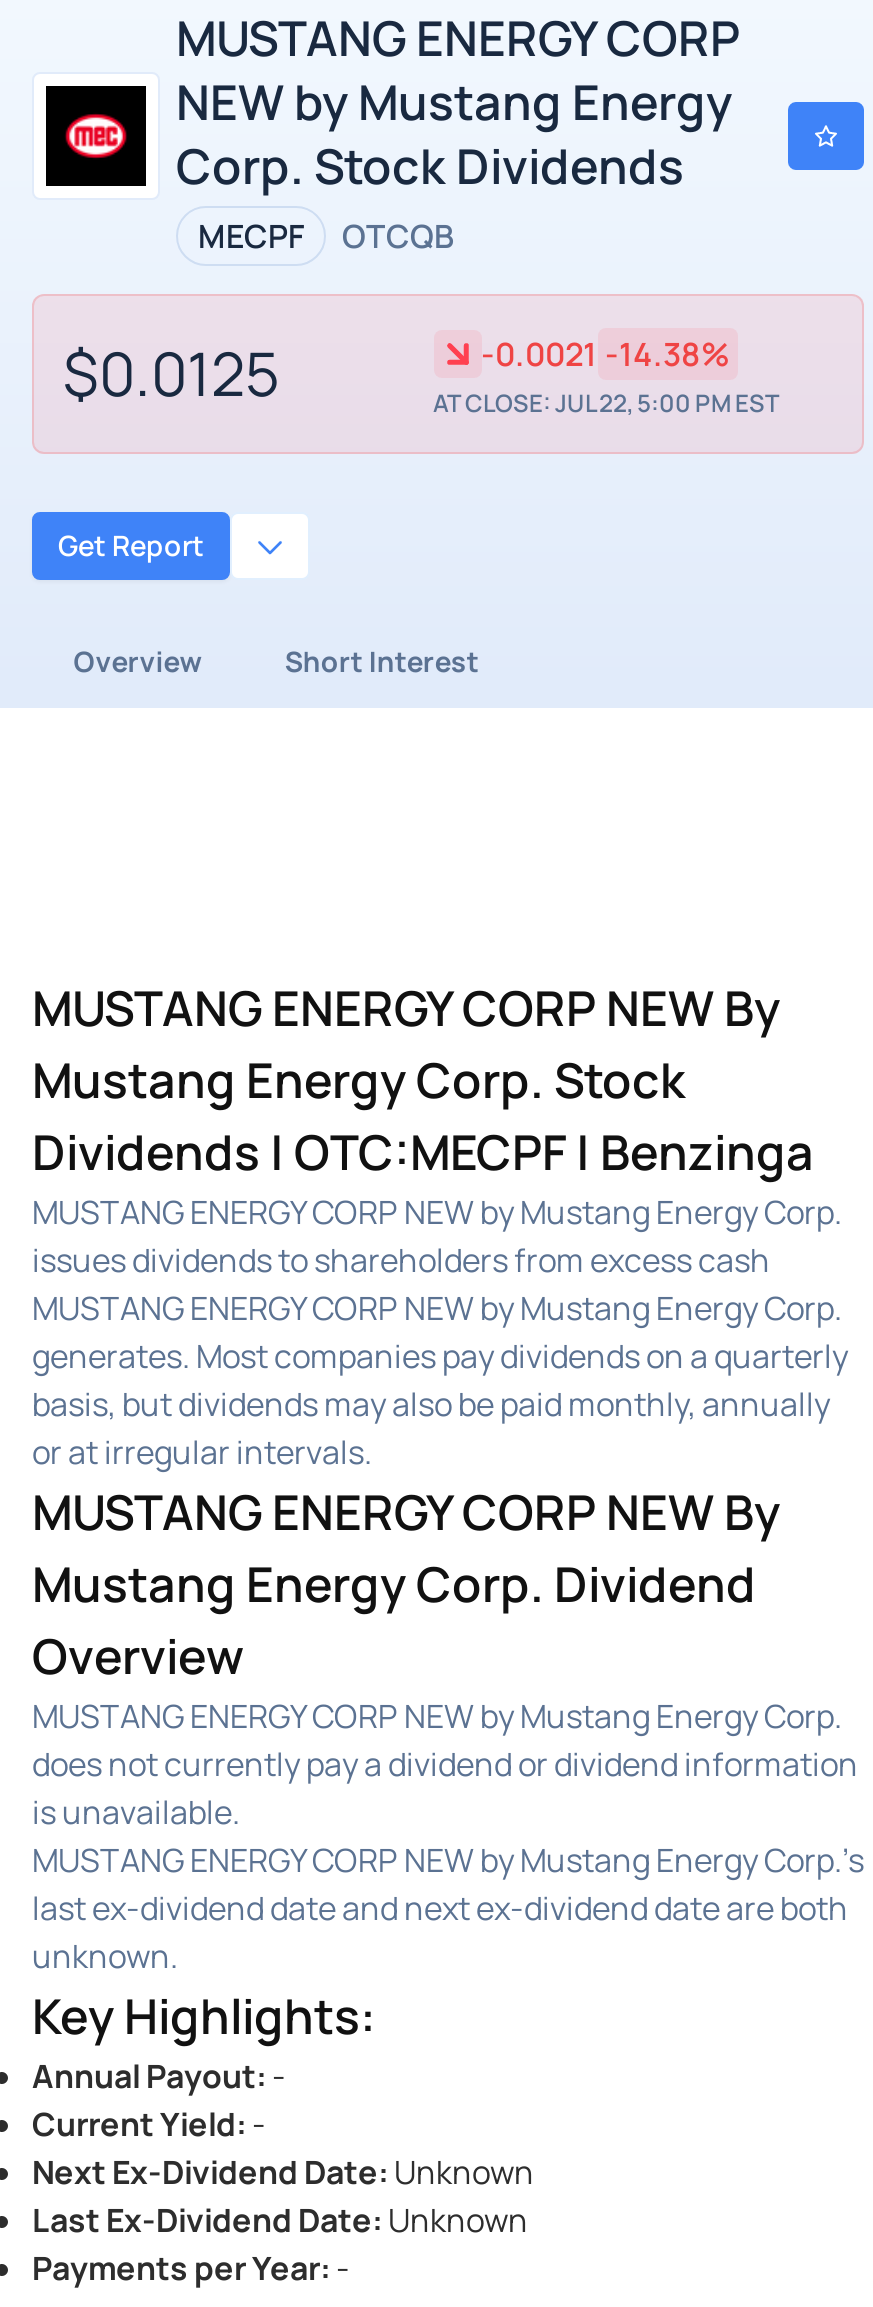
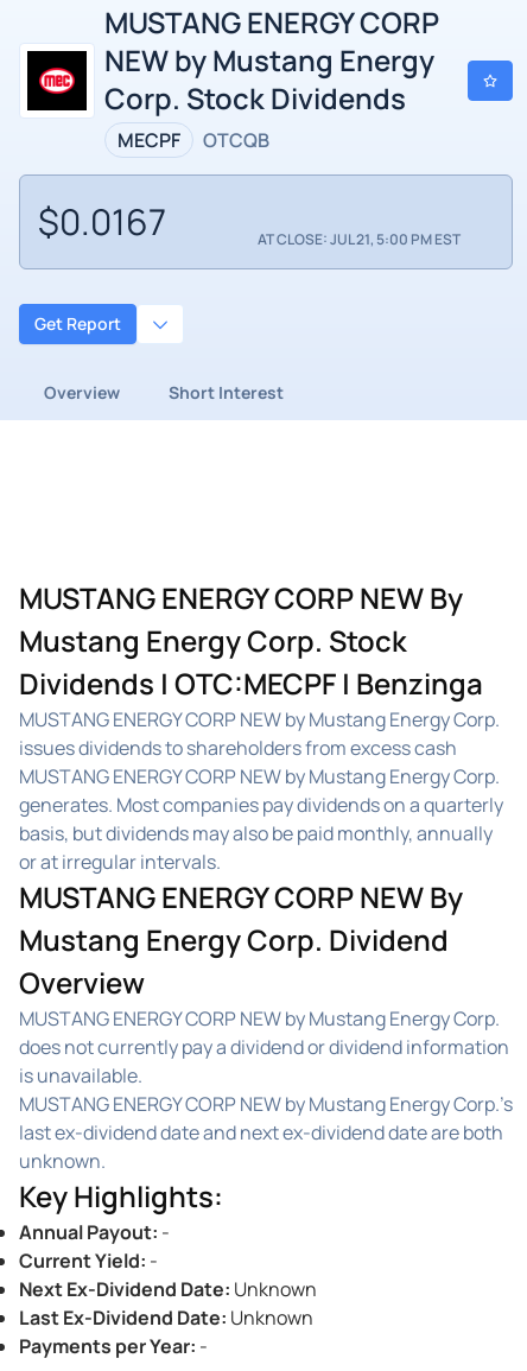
[63,332,779,420] $0.0125 | -0.0021 -14.38% | AT CLOSE: JUL 22, 5:00 PM EST -> [37,197,460,250] $0.0167 | AT CLOSE: JUL 21, 5:00 PM EST

